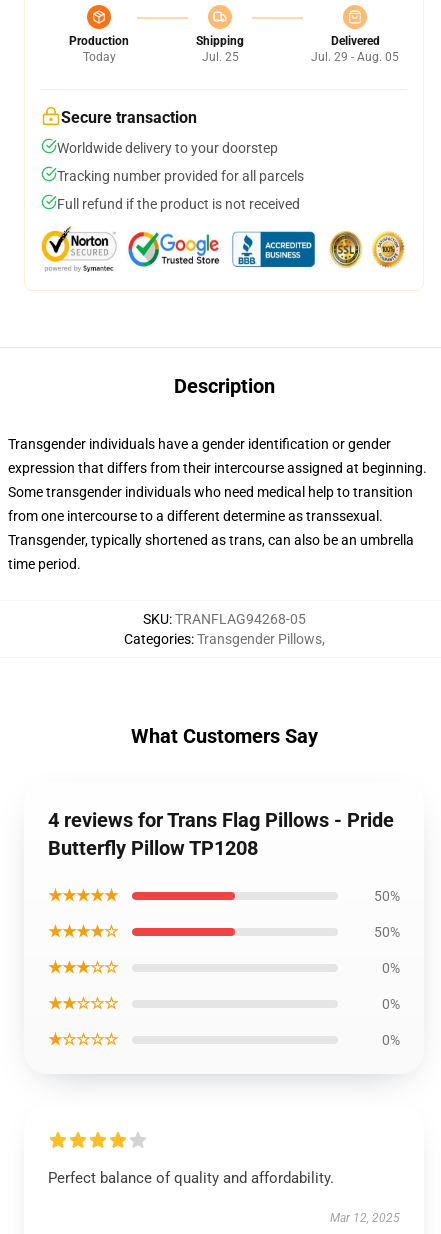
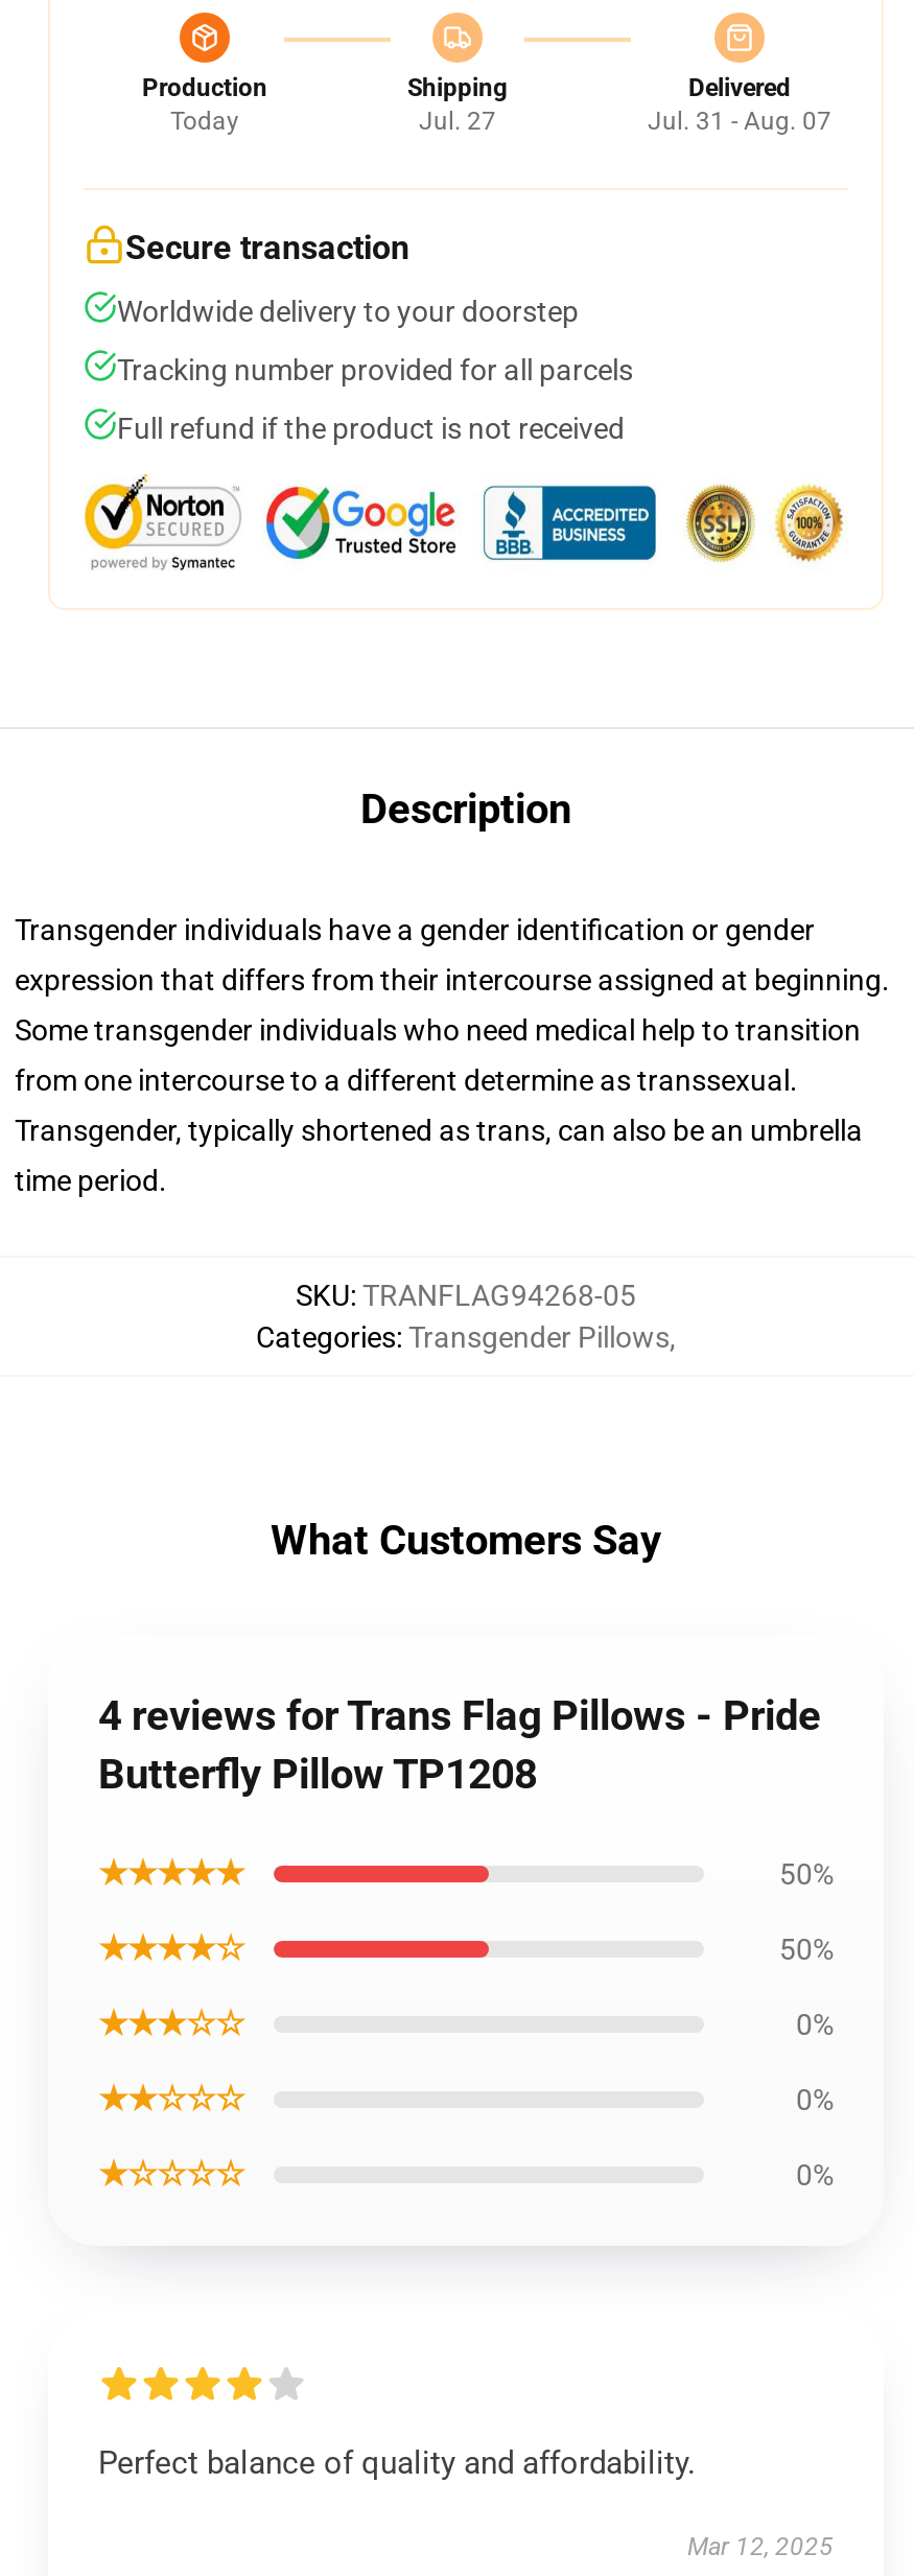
[201,50,238,64] Jul. 25 -> [419,107,496,136] Jul. 27
[311,50,399,64] Jul. 29 - Aug. 05 -> [648,107,831,136] Jul. 31 - Aug. 07

